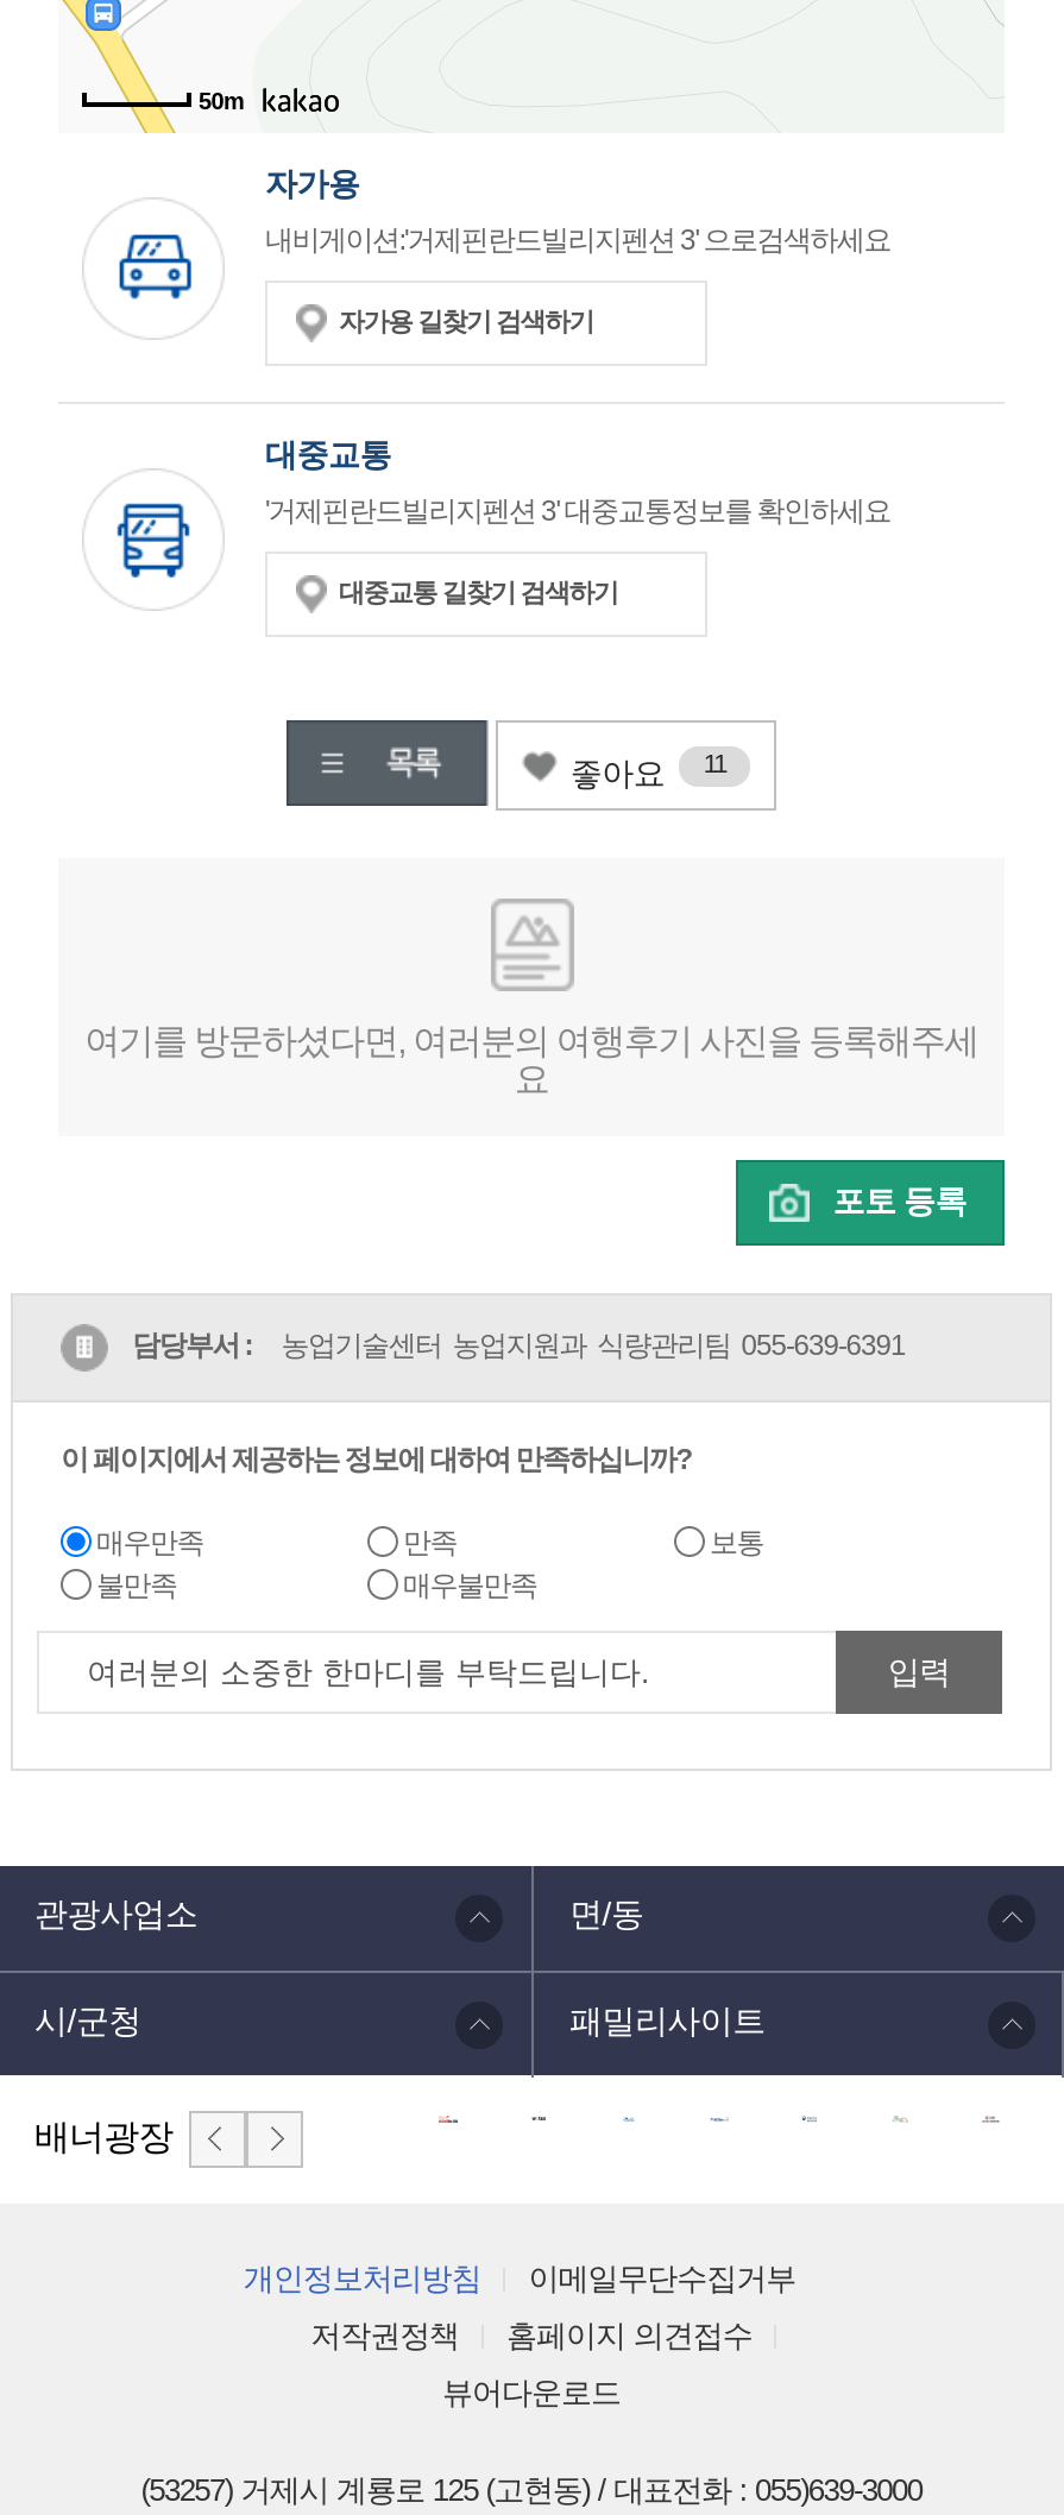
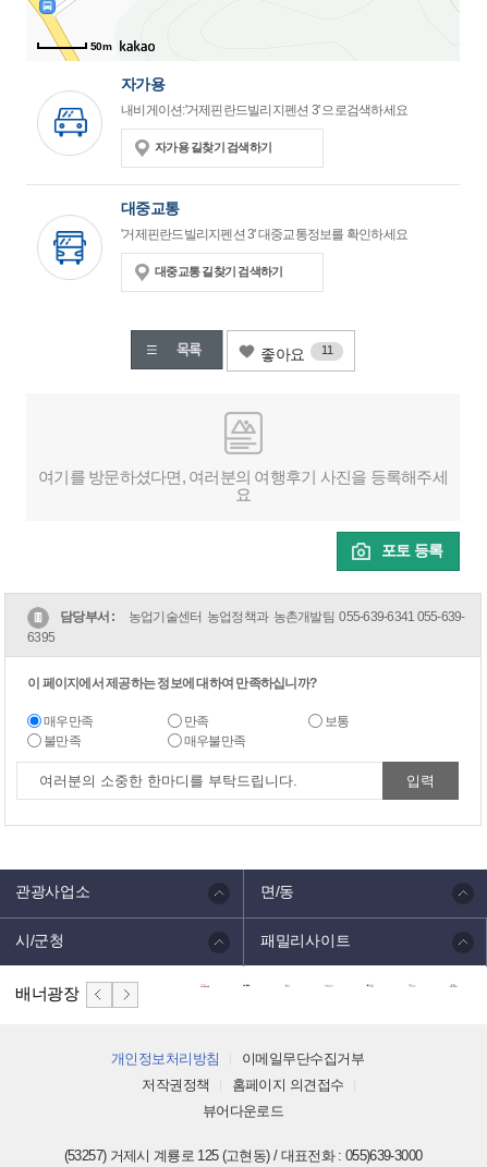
[281,1330,905,1361] 농업기술센터 농업지원과 식량관리팀 055-639-6391 -> [27,610,465,645] 농업기술센터 농업정책과 농촌개발팀 055-639-6341 055-639- | 6395

